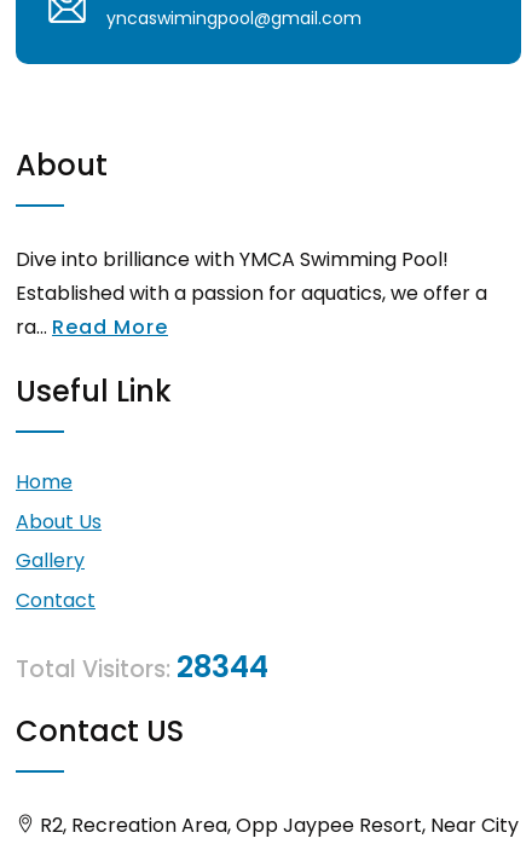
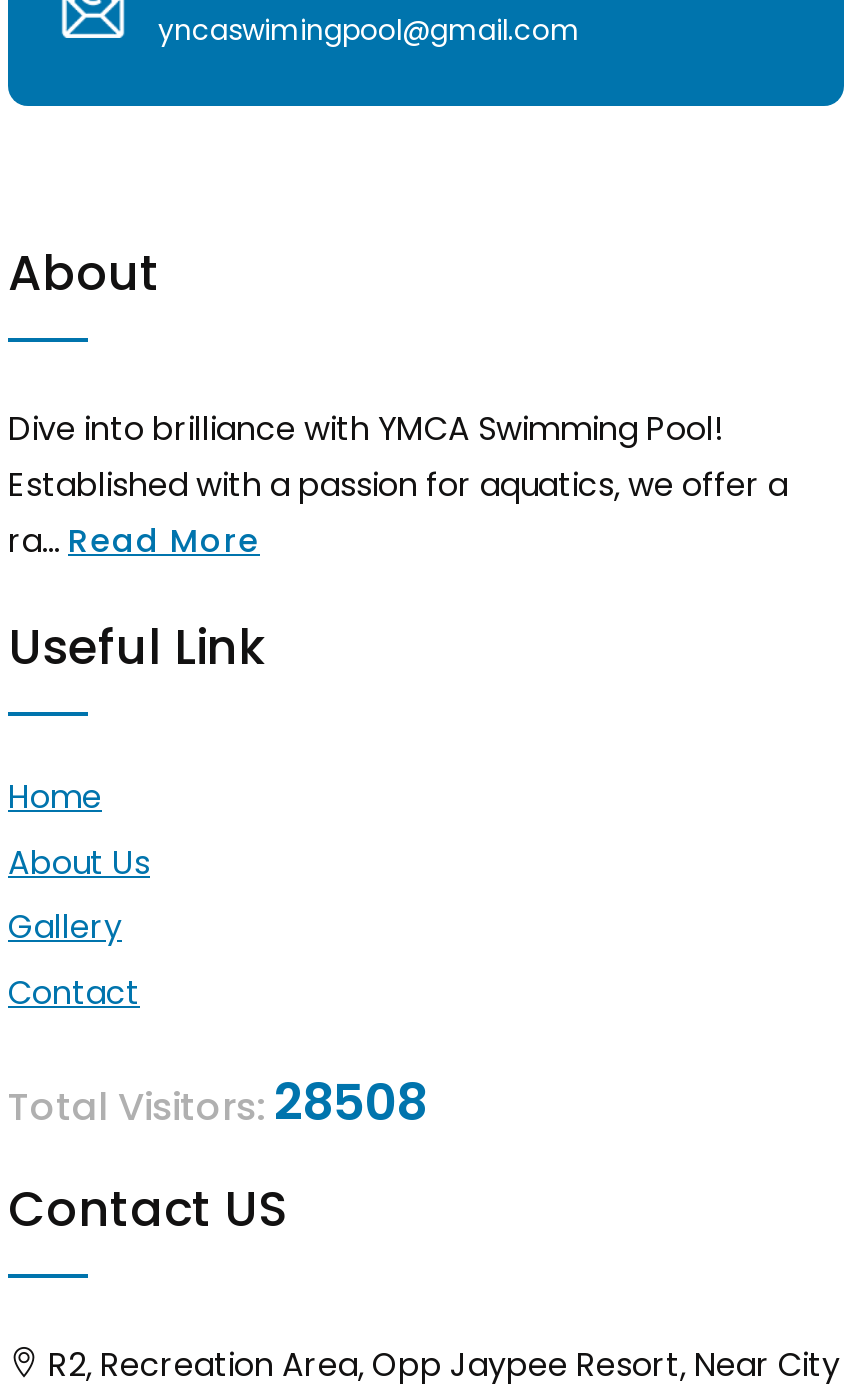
[16,645,268,688] Total Visitors: 28344 -> [8,1068,426,1138] Total Visitors: 28508

